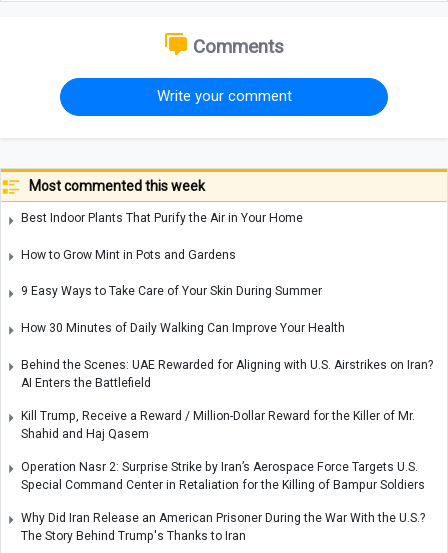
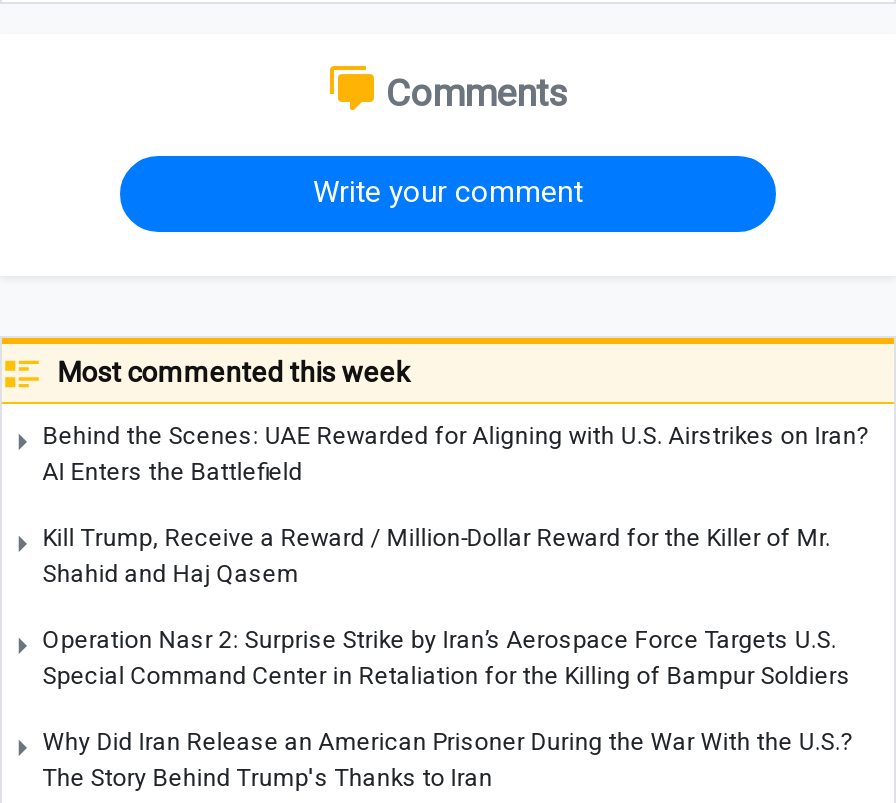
[21,211,345,335] Best Indoor Plants That Purify the Air in Your Home | How to Grow Mint in Pots and Gardens | 9 Easy Ways to Take Care of Your Skin During Summer | How 30 Minutes of Daily Walking Can Improve Your Health -> none

